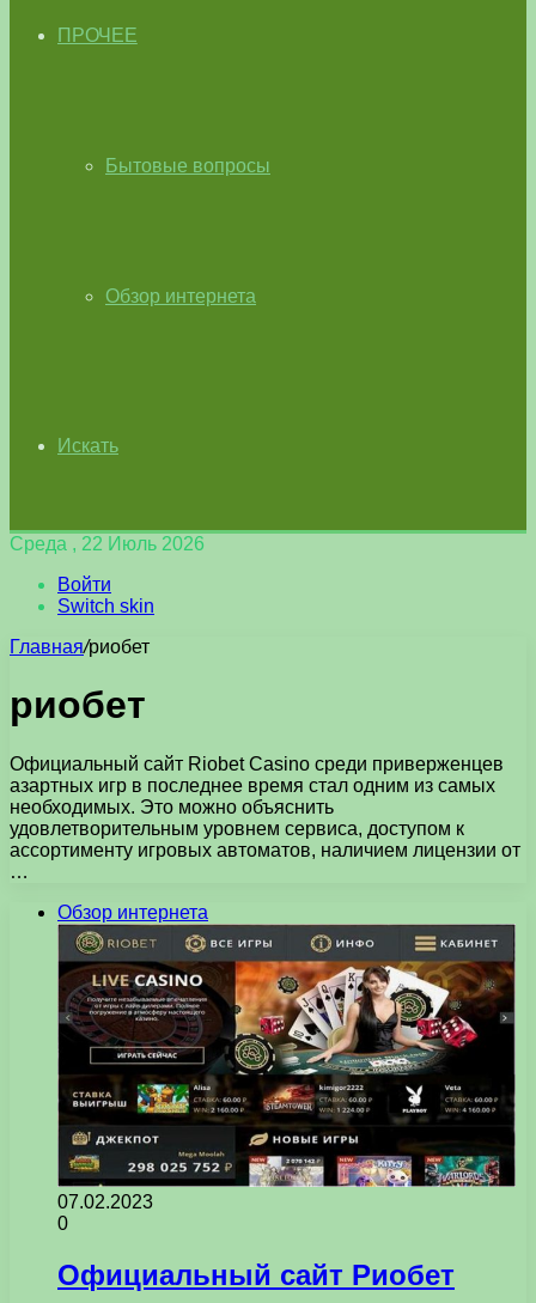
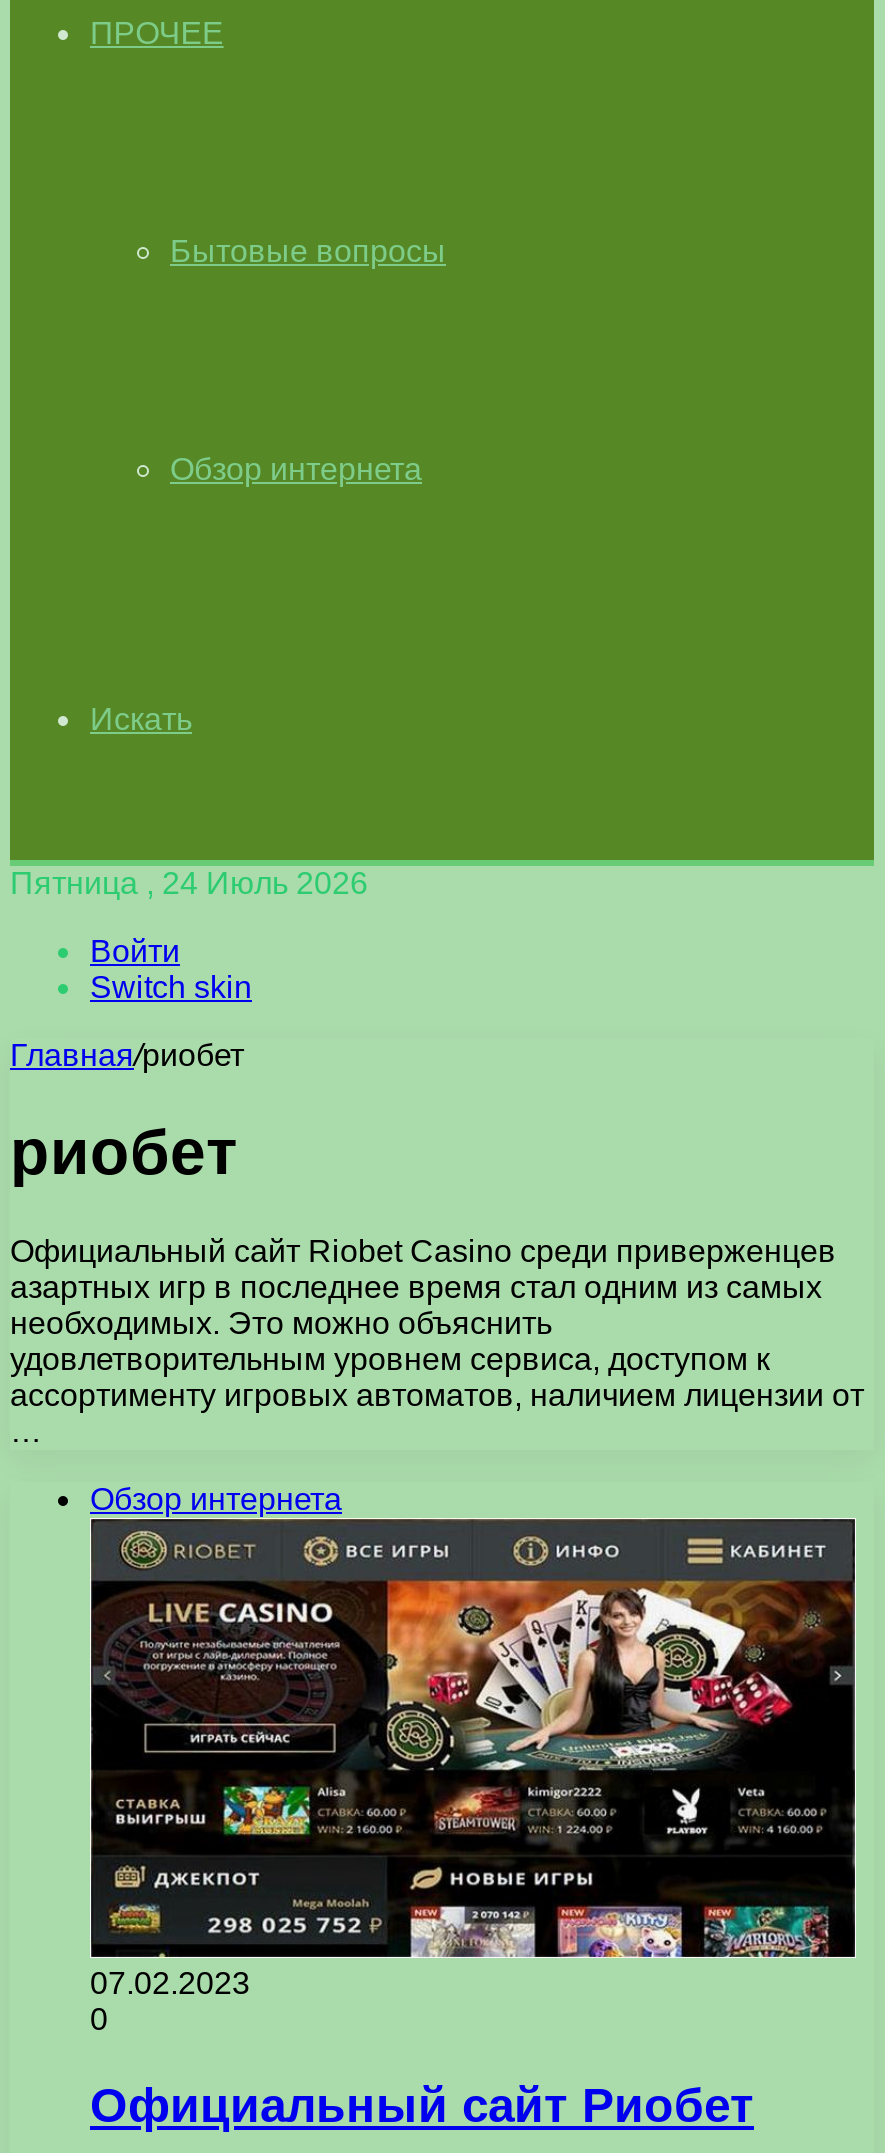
[10,534,205,554] Среда , 22 Июль 2026 -> [10,866,368,900] Пятница , 24 Июль 2026

